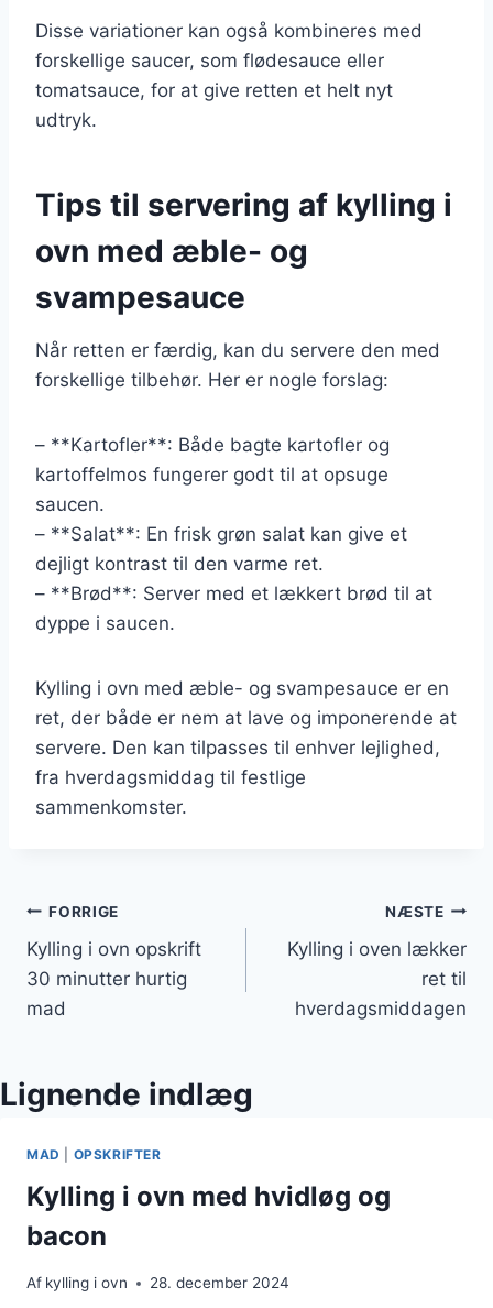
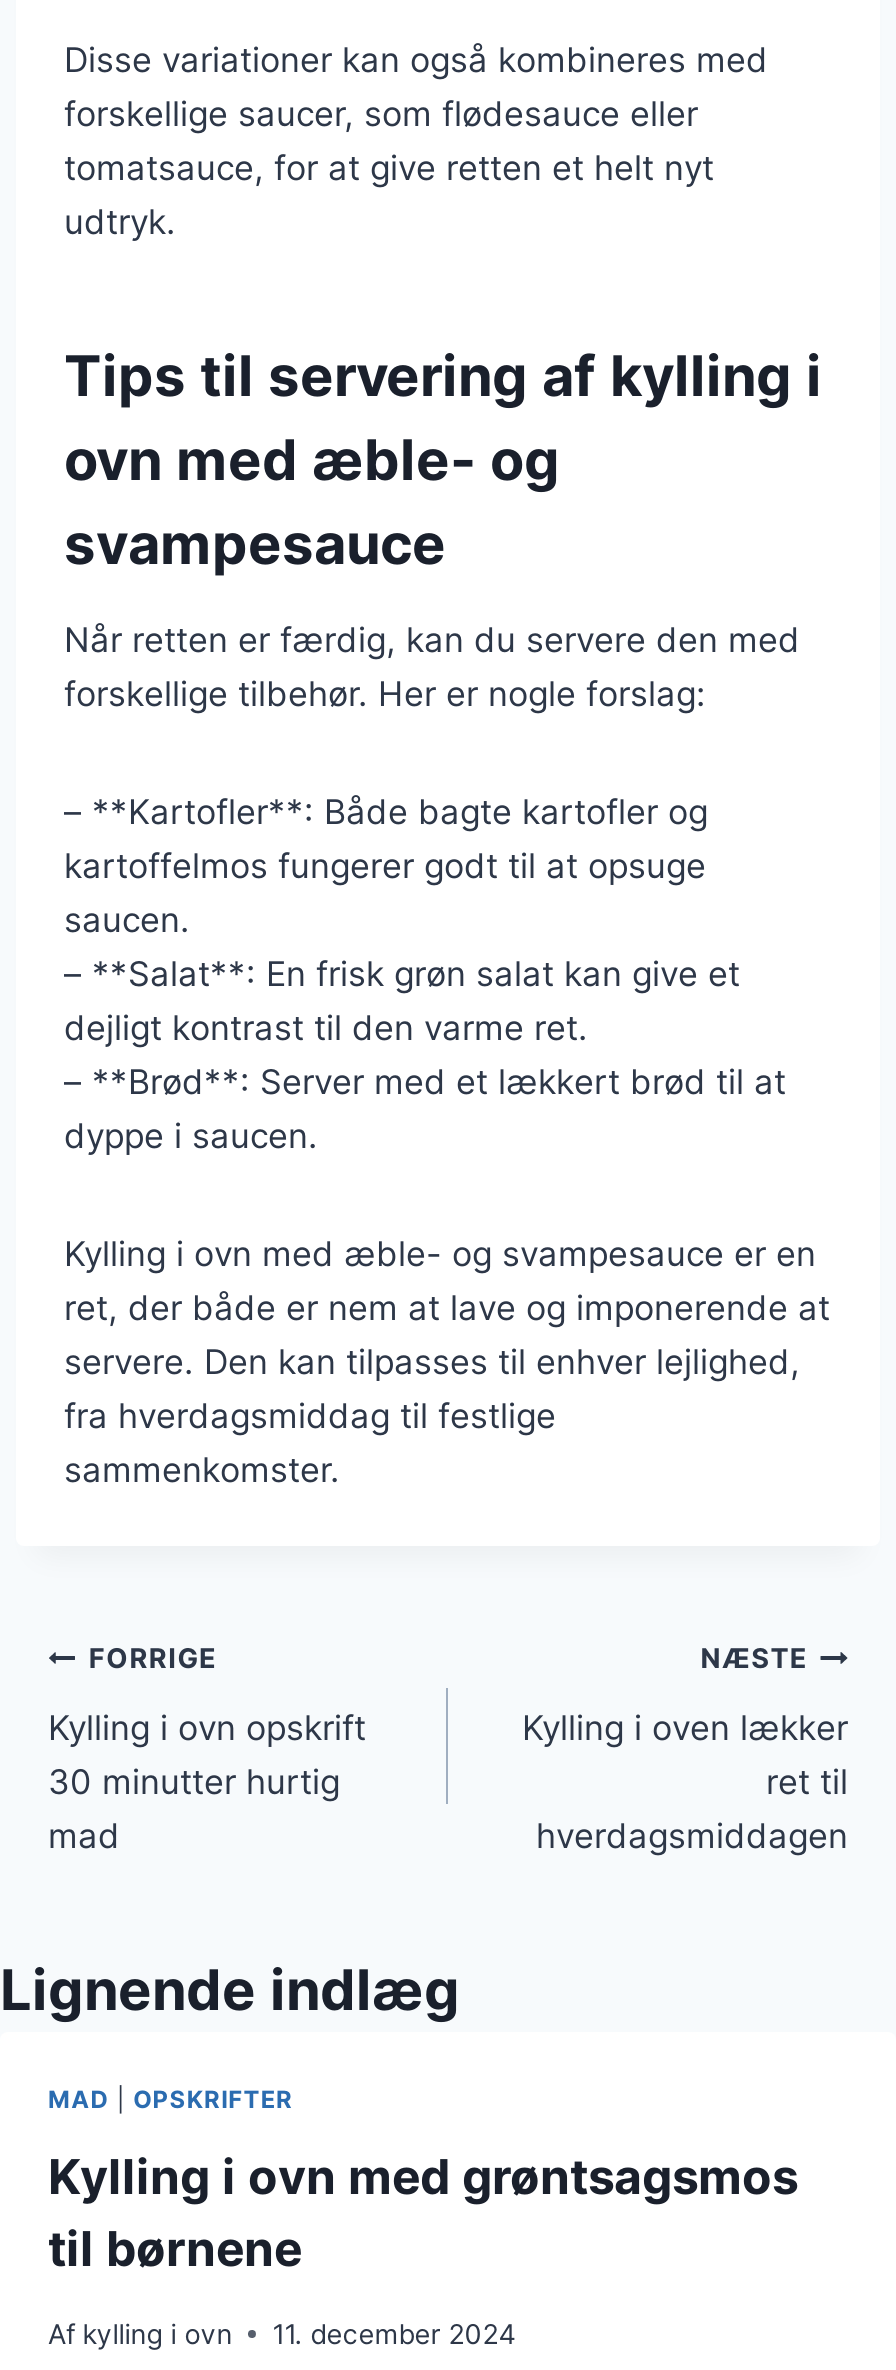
[26,1181,391,1252] Kylling i ovn med hvidløg og | bacon -> [48,2148,798,2278] Kylling i ovn med grøntsagsmos | til børnene
[26,1274,290,1291] Af kylling i ovn 28. december 2024 -> [48,2317,516,2349] Af kylling i ovn 11. december 2024

